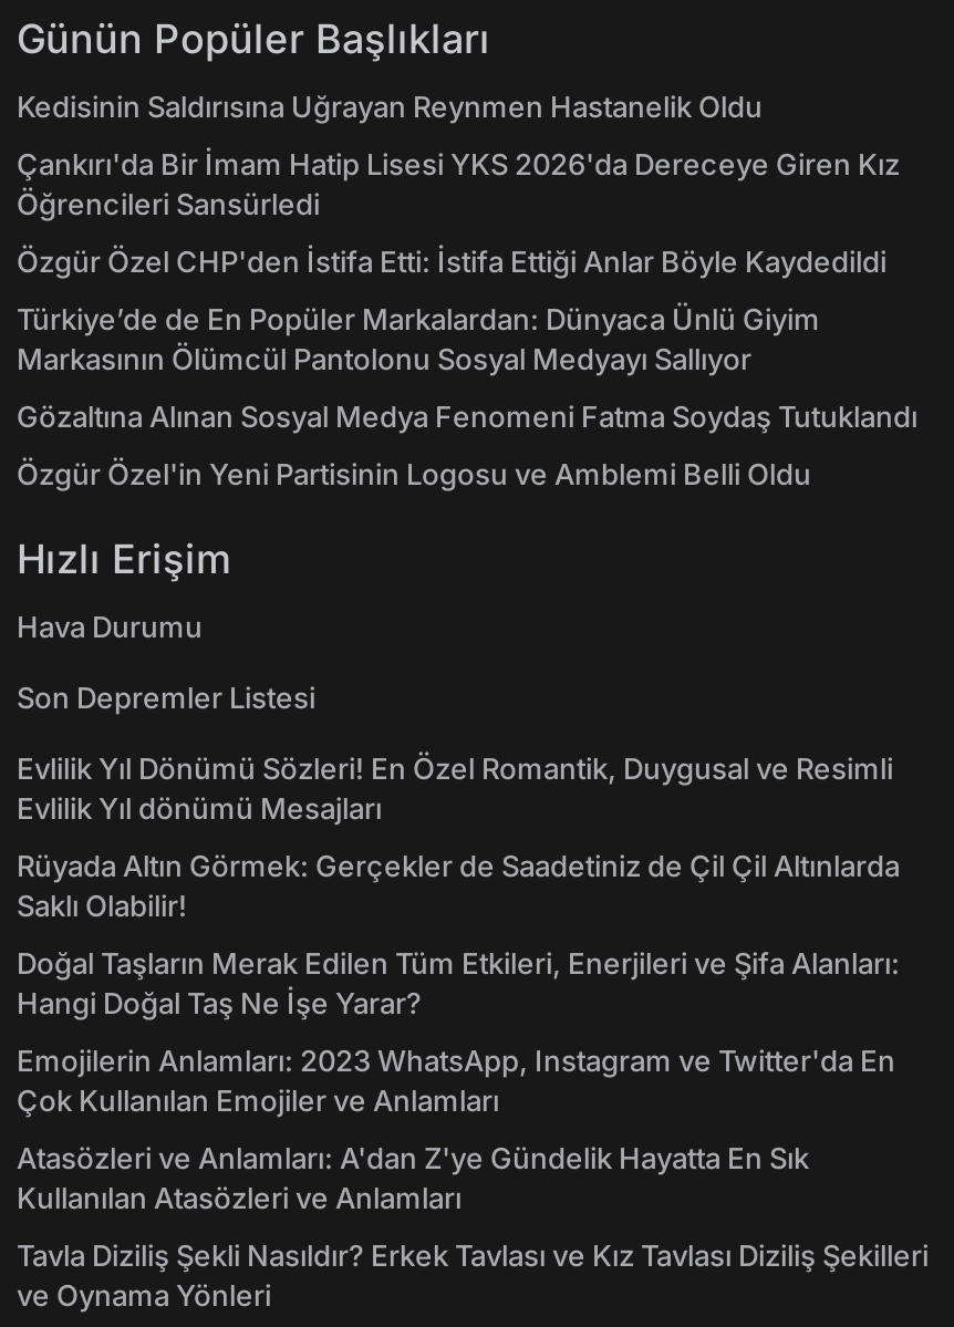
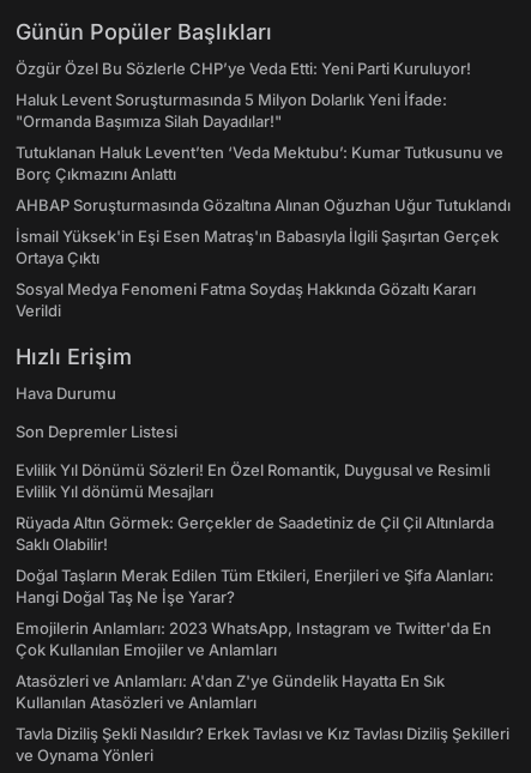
[17,89,763,124] Kedisinin Saldırısına Uğrayan Reynmen Hastanelik Oldu -> [16,59,471,78] Özgür Özel Bu Sözlerle CHP’ye Veda Etti: Yeni Parti Kuruluyor!
[17,146,900,221] Çankırı'da Bir İmam Hatip Lisesi YKS 2026'da Dereceye Giren Kız | Öğrencileri Sansürledi -> [16,90,447,131] Haluk Levent Soruşturmasında 5 Milyon Dolarlık Yeni İfade: | "Ormanda Başımıza Silah Dayadılar!"
[17,243,886,279] Özgür Özel CHP'den İstifa Etti: İstifa Ettiği Anlar Böyle Kaydedildi -> [16,143,503,183] Tutuklanan Haluk Levent’ten ‘Veda Mektubu’: Kumar Tutkusunu ve | Borç Çıkmazını Anlattı
[17,301,820,376] Türkiye’de de En Popüler Markalardan: Dünyaca Ünlü Giyim | Markasının Ölümcül Pantolonu Sosyal Medyayı Sallıyor -> [16,195,511,215] AHBAP Soruşturmasında Gözaltına Alınan Oğuzhan Uğur Tutuklandı
[17,398,917,434] Gözaltına Alınan Sosyal Medya Fenomeni Fatma Soydaş Tutuklandı -> [16,227,499,267] İsmail Yüksek'in Eşi Esen Matraş'ın Babasıyla İlgili Şaşırtan Gerçek | Ortaya Çıktı
[17,456,811,491] Özgür Özel'in Yeni Partisinin Logosu ve Amblemi Belli Oldu -> [16,279,476,320] Sosyal Medya Fenomeni Fatma Soydaş Hakkında Gözaltı Kararı | Verildi

